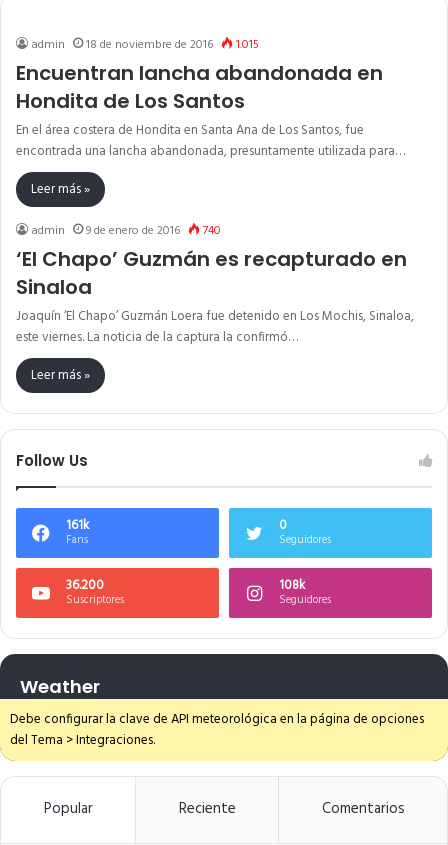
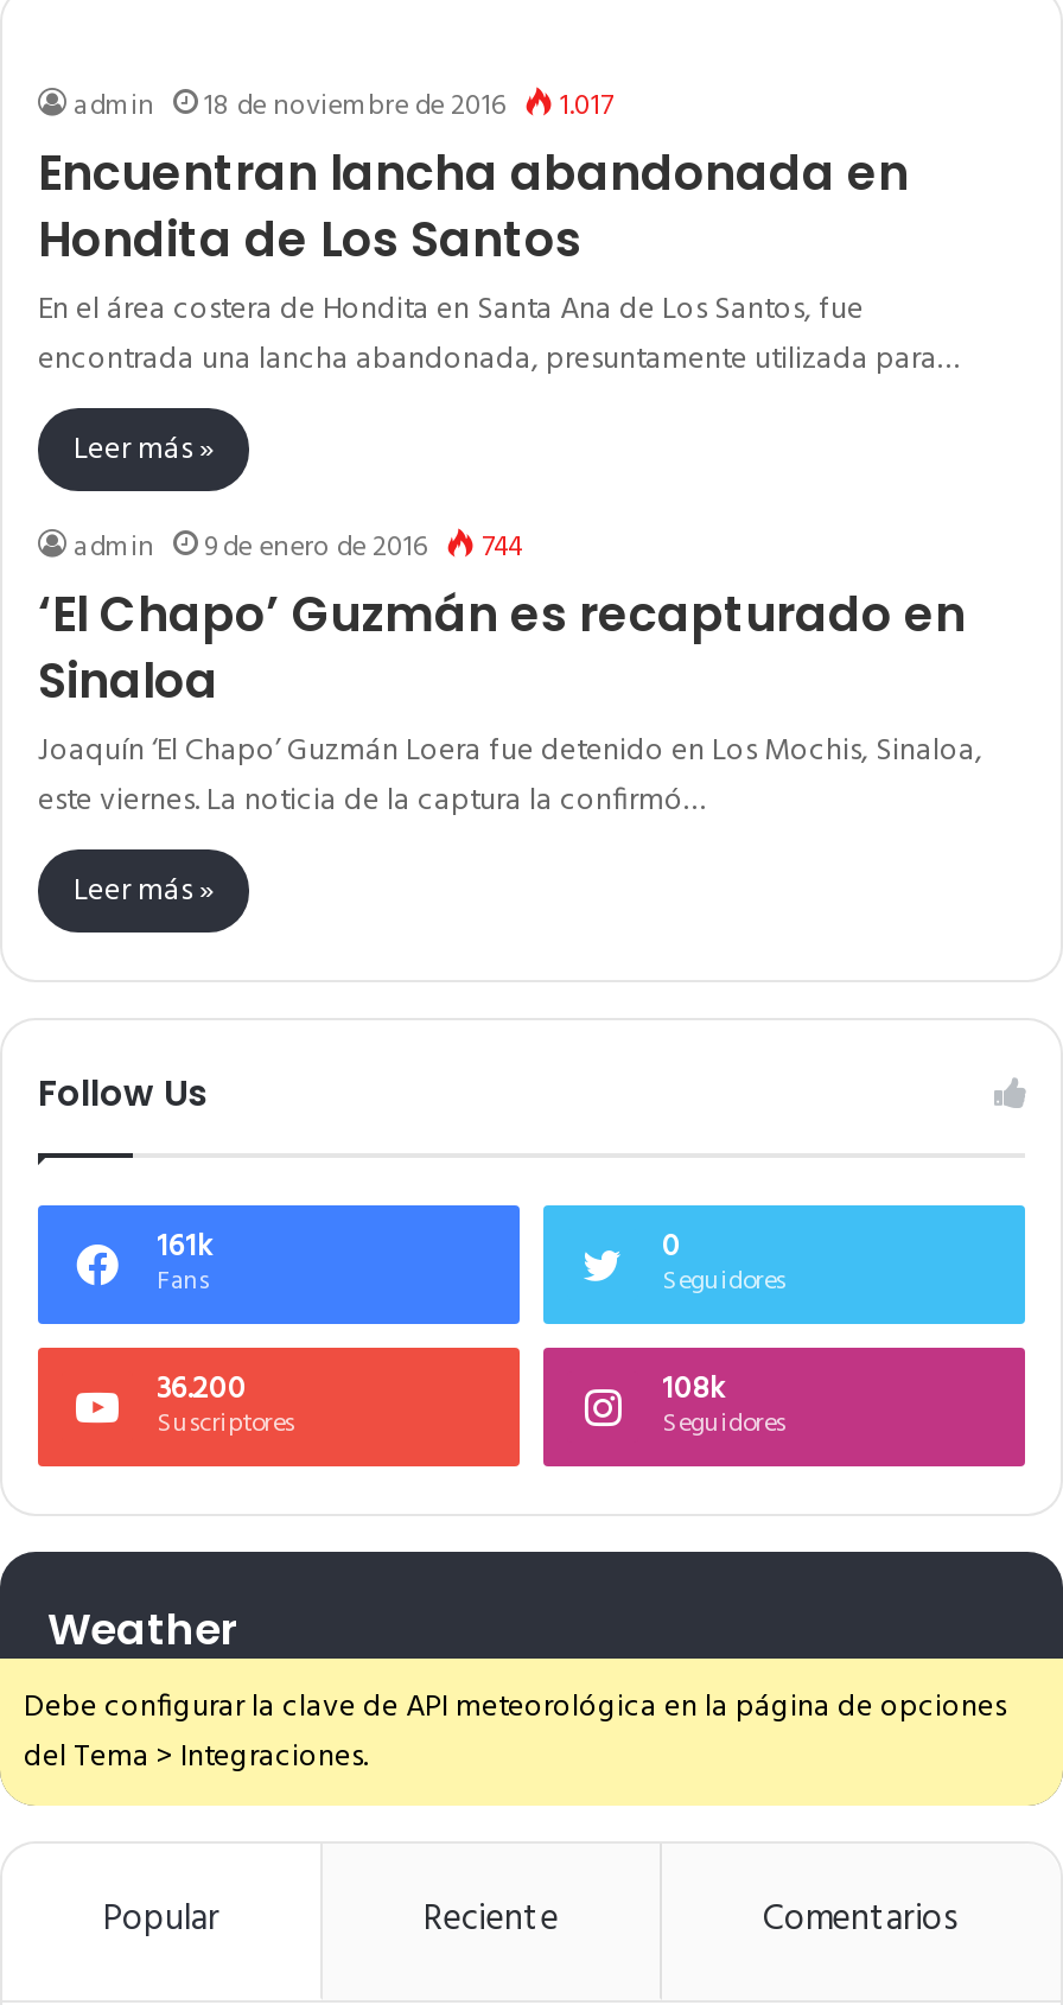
[31,35,259,55] admin 18 de noviembre de 2016 1.015 -> [74,83,612,131] admin 18 de noviembre de 2016 1.017
[31,221,221,241] admin 9 de enero de 2016 740 -> [74,524,522,572] admin 9 de enero de 2016 744

